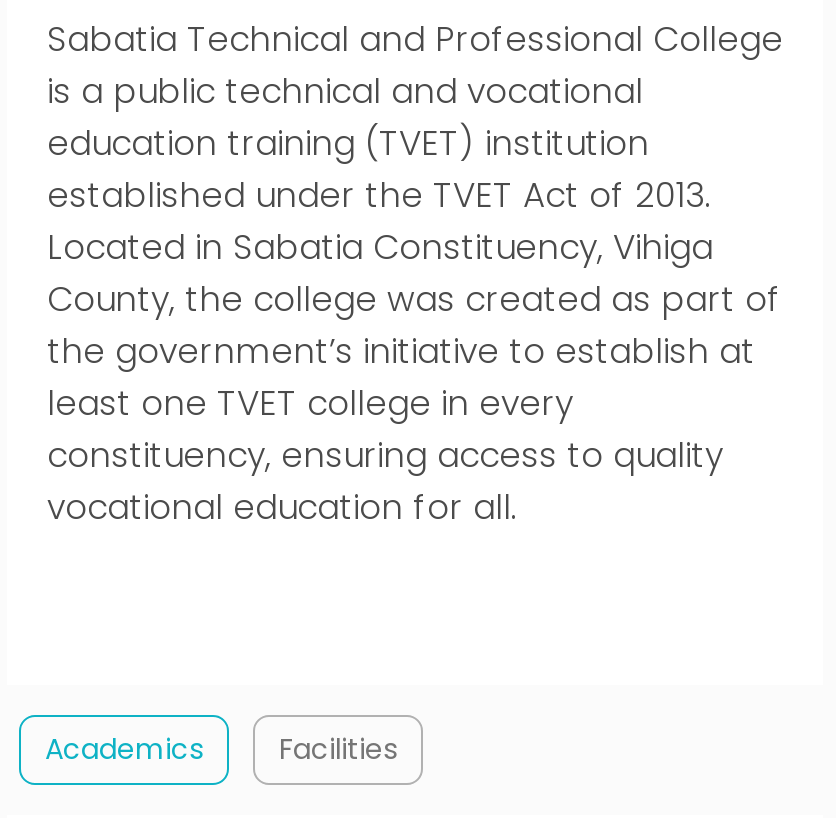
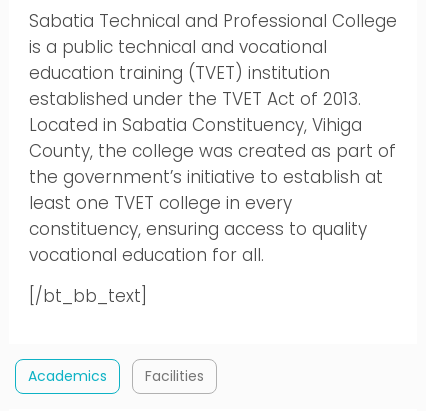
none -> [29,284,147,308] [/bt_bb_text]

